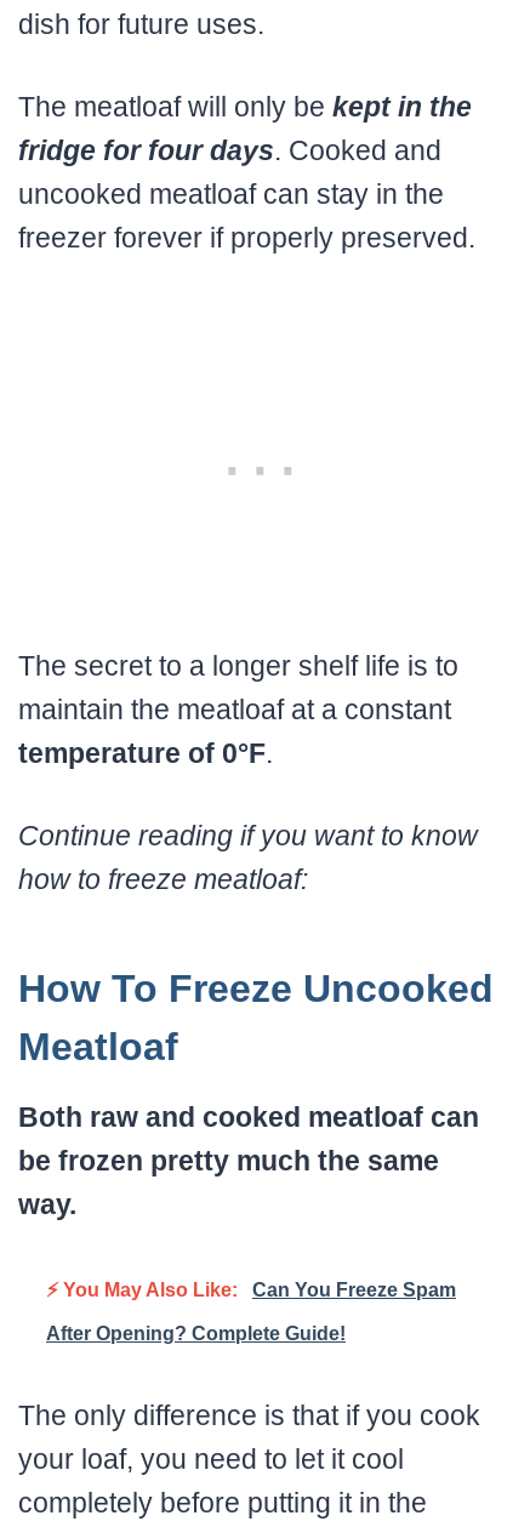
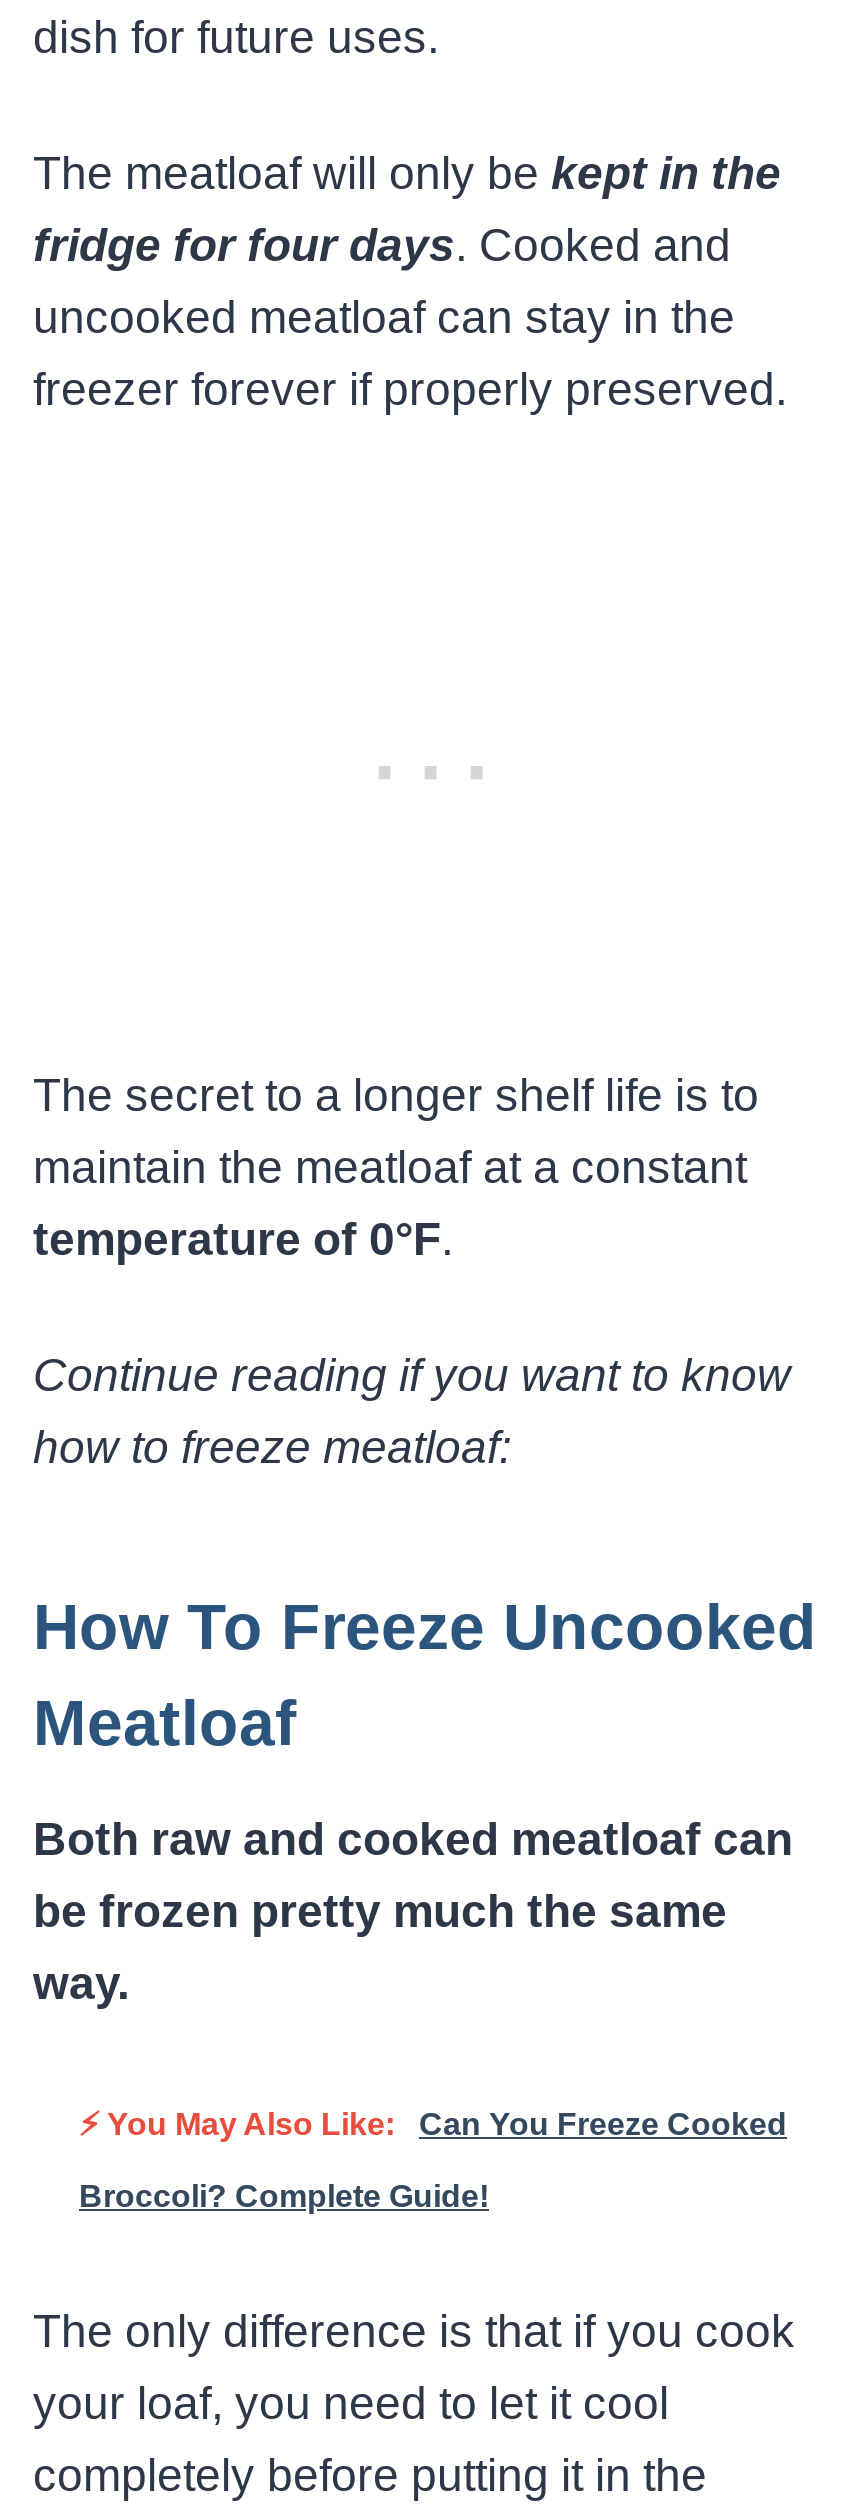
[252,1279,456,1300] Can You Freeze Spam -> [419,2107,787,2141] Can You Freeze Cooked
[46,1323,346,1344] After Opening? Complete Guide! -> [79,2179,489,2213] Broccoli? Complete Guide!

